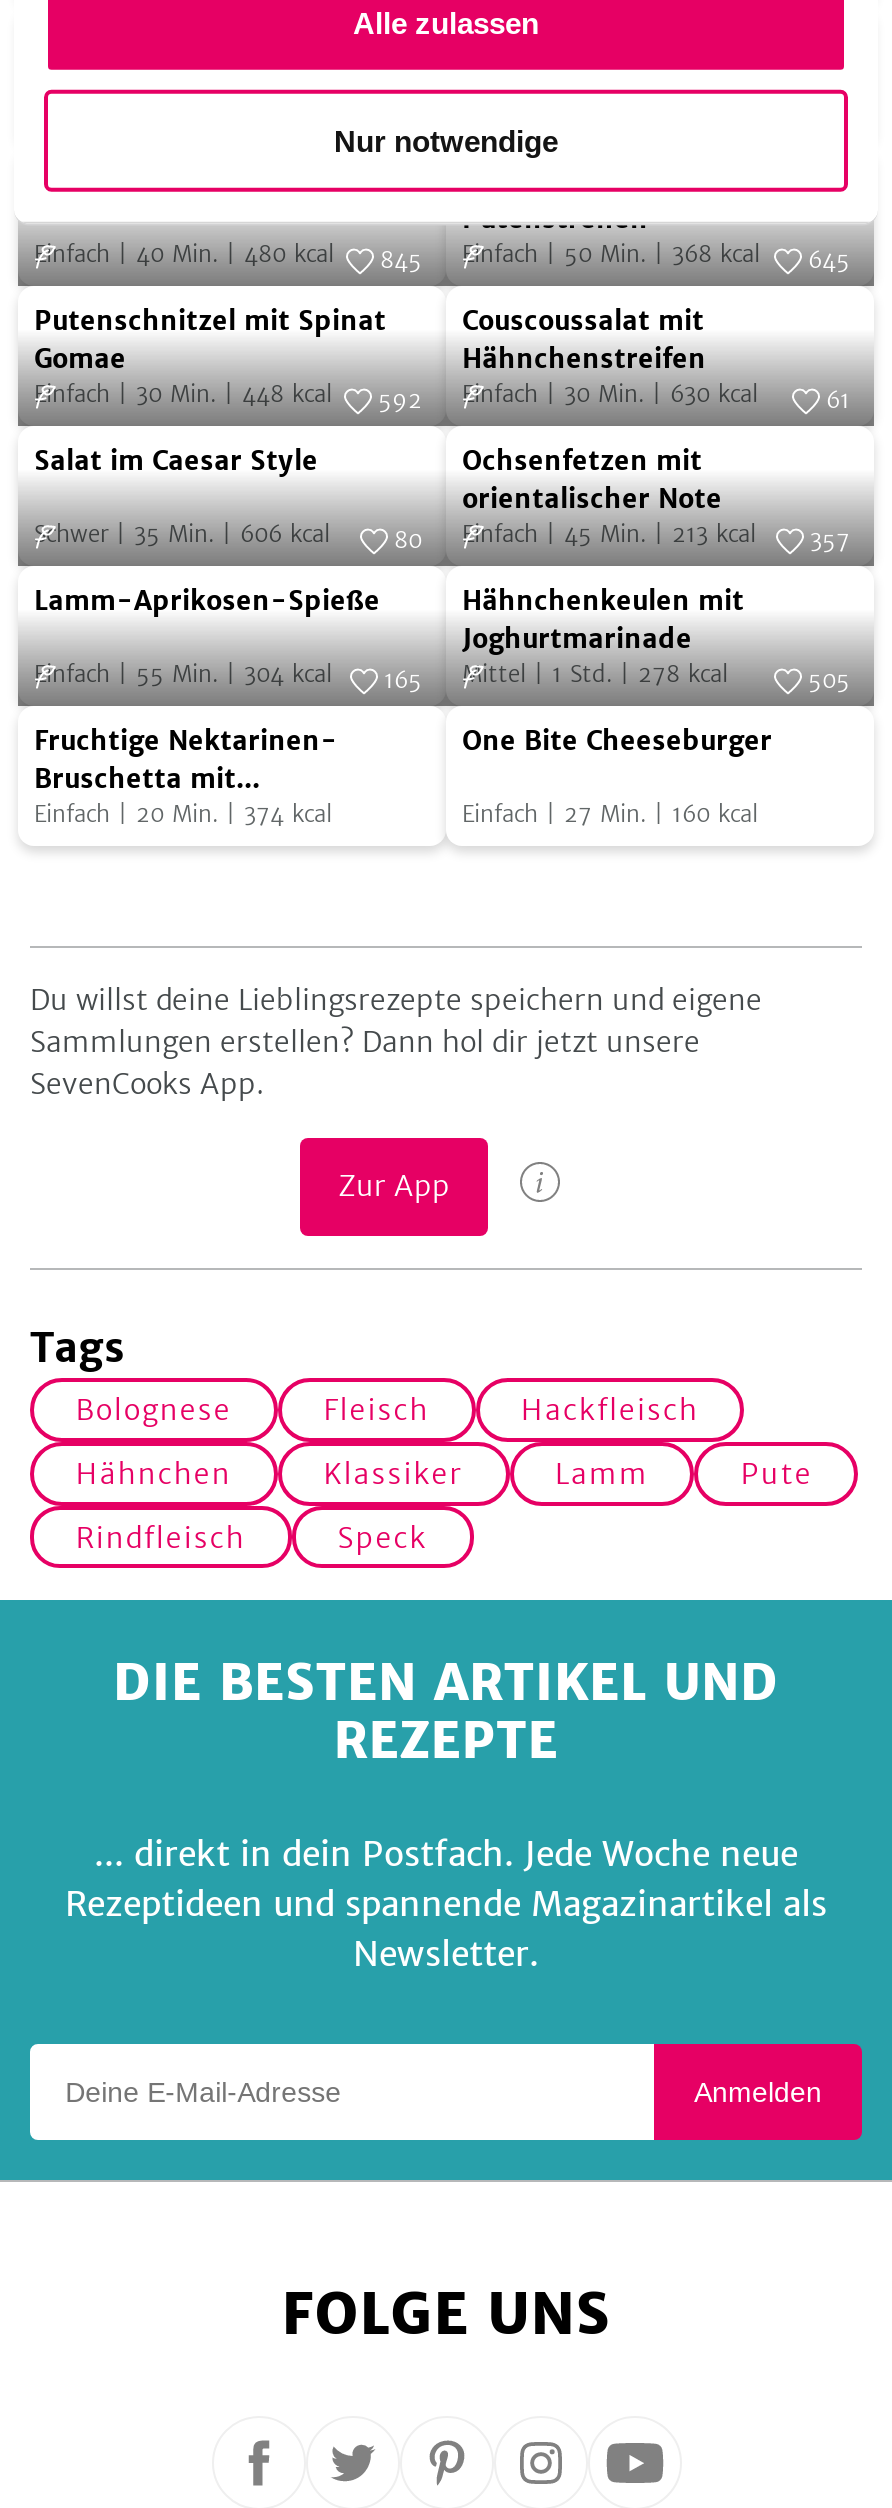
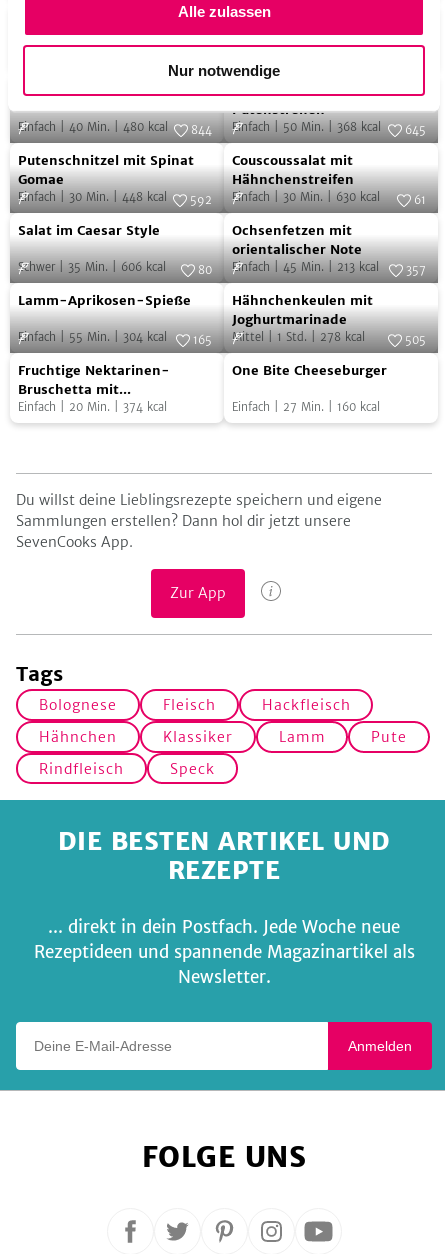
[380,246,422,274] 845 -> [191,123,212,137] 844

